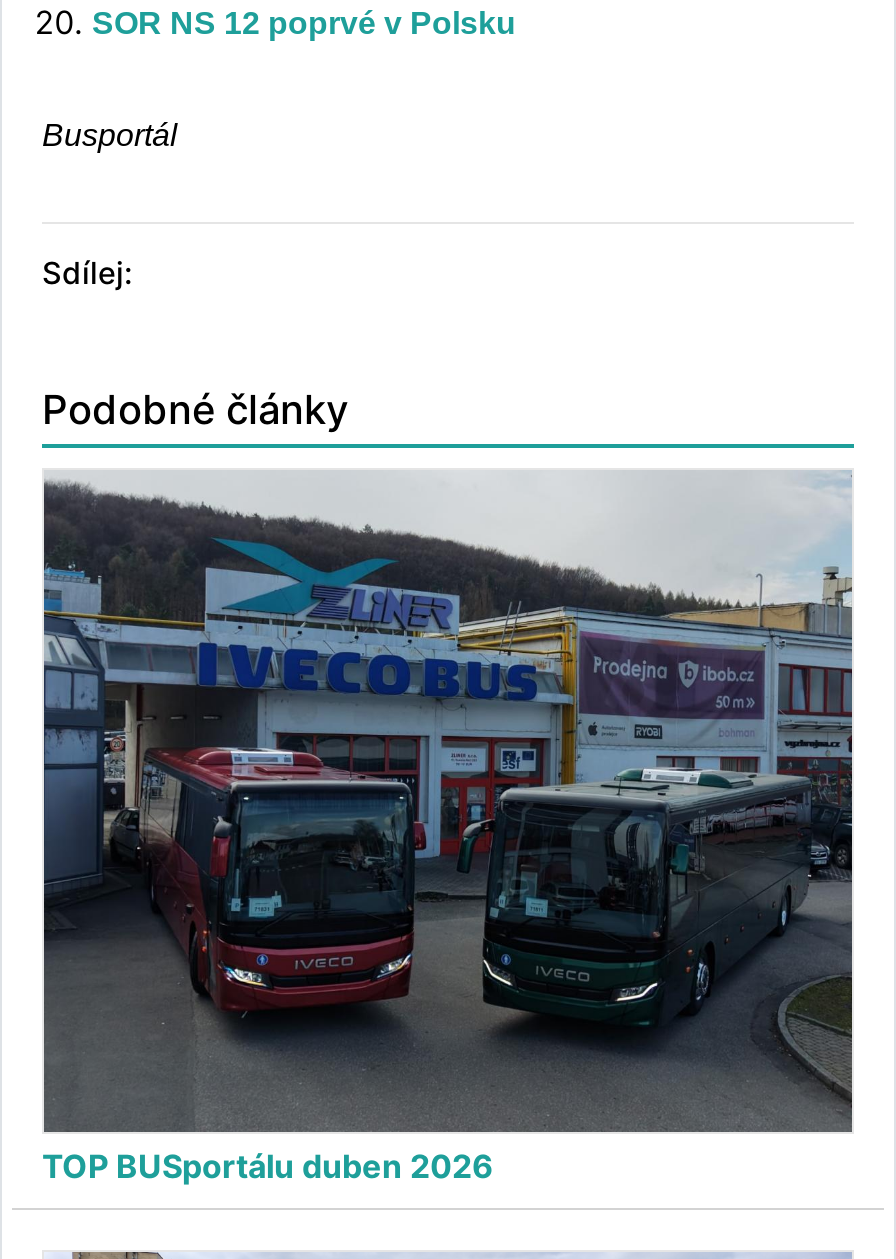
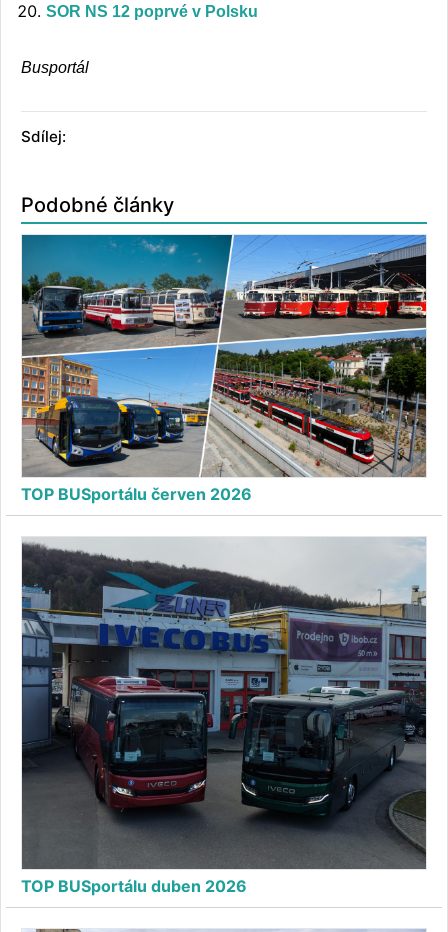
none -> [21,234,427,504] [image] | TOP BUSportálu červen 2026

